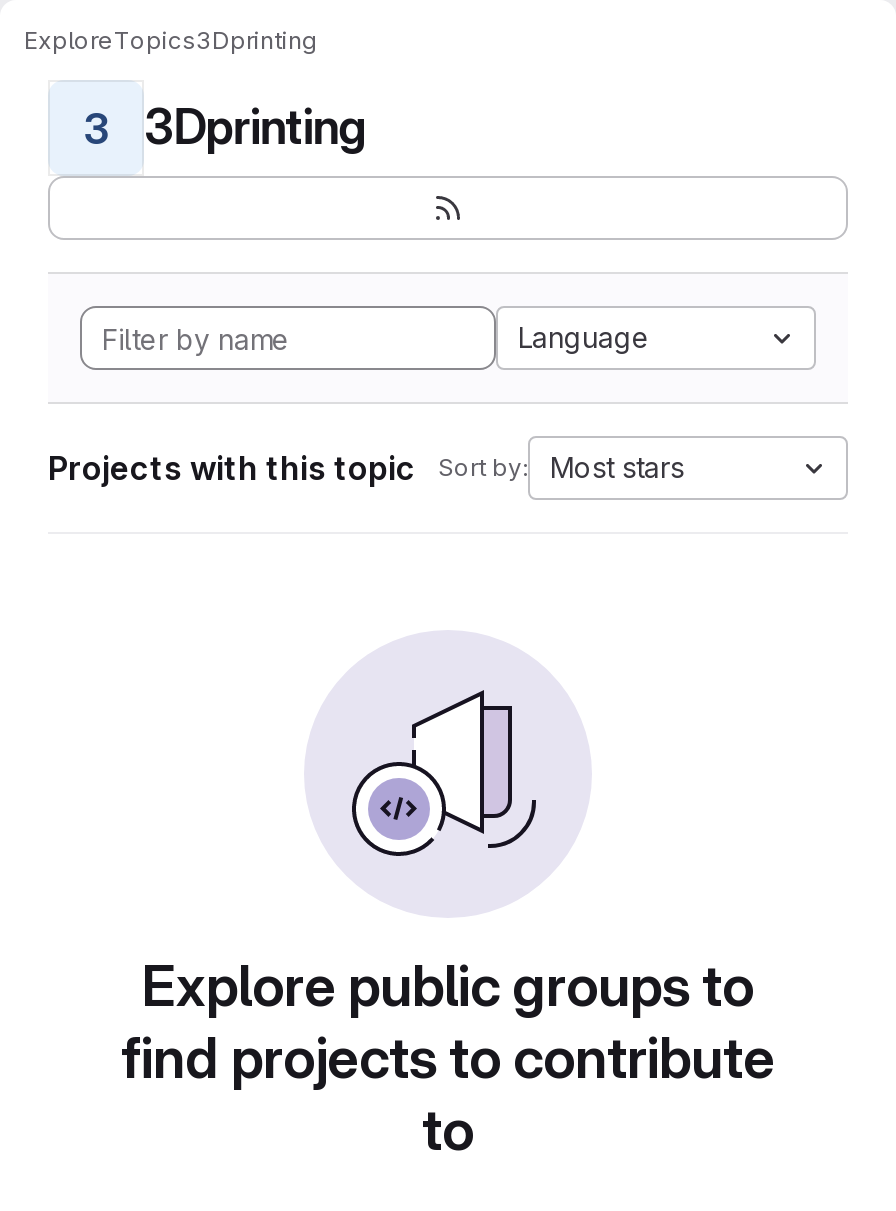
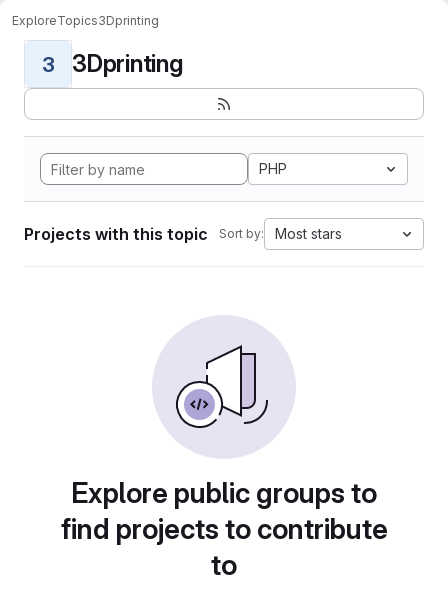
[518,320,650,354] Language -> [259,160,287,177] PHP

